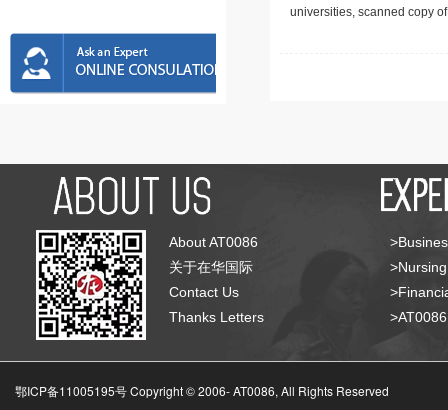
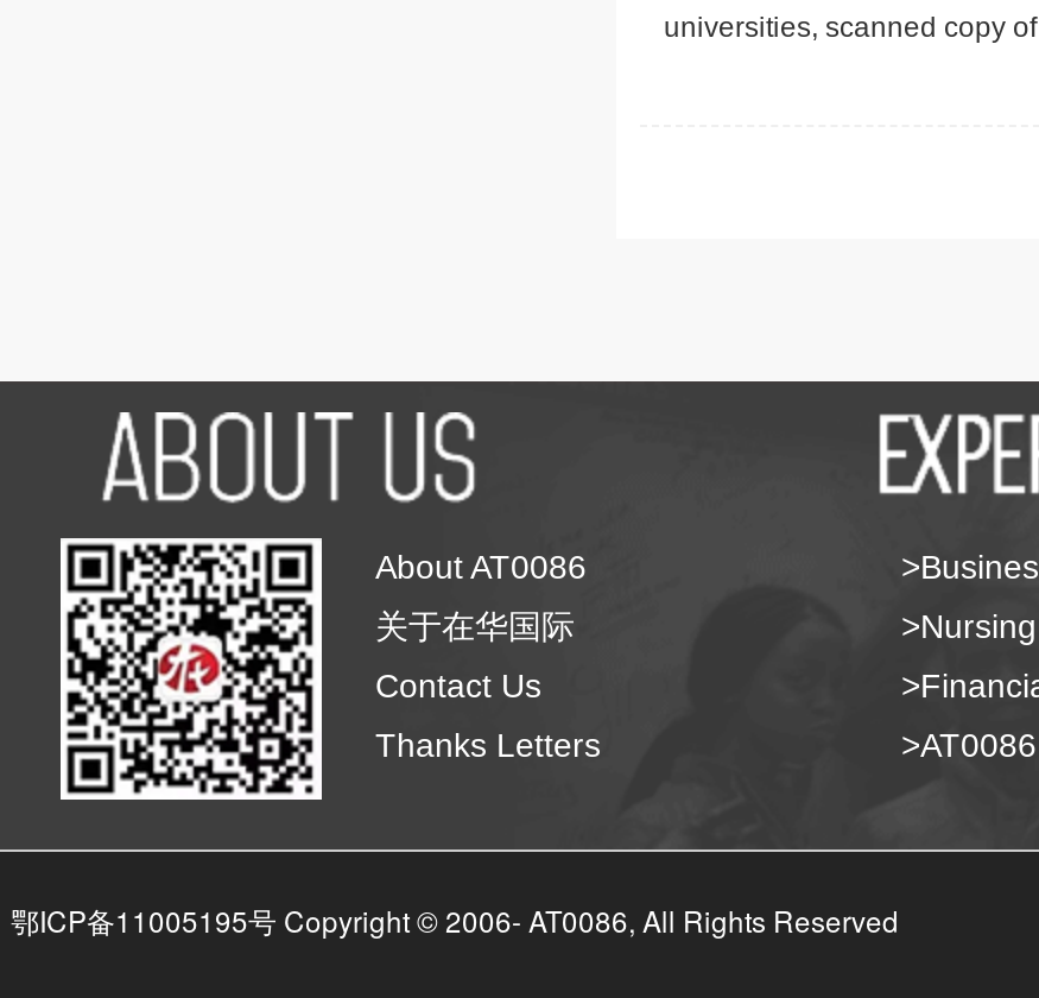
[9,33,217,94] [image] -> none

